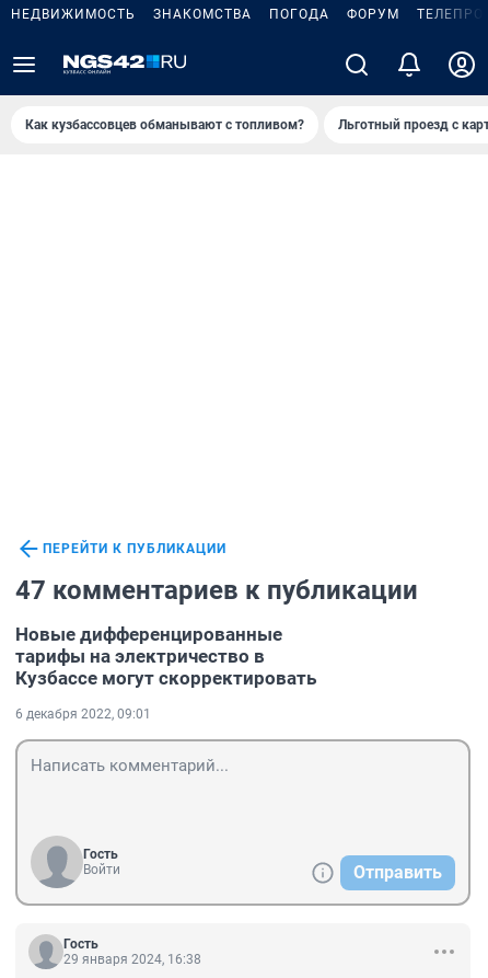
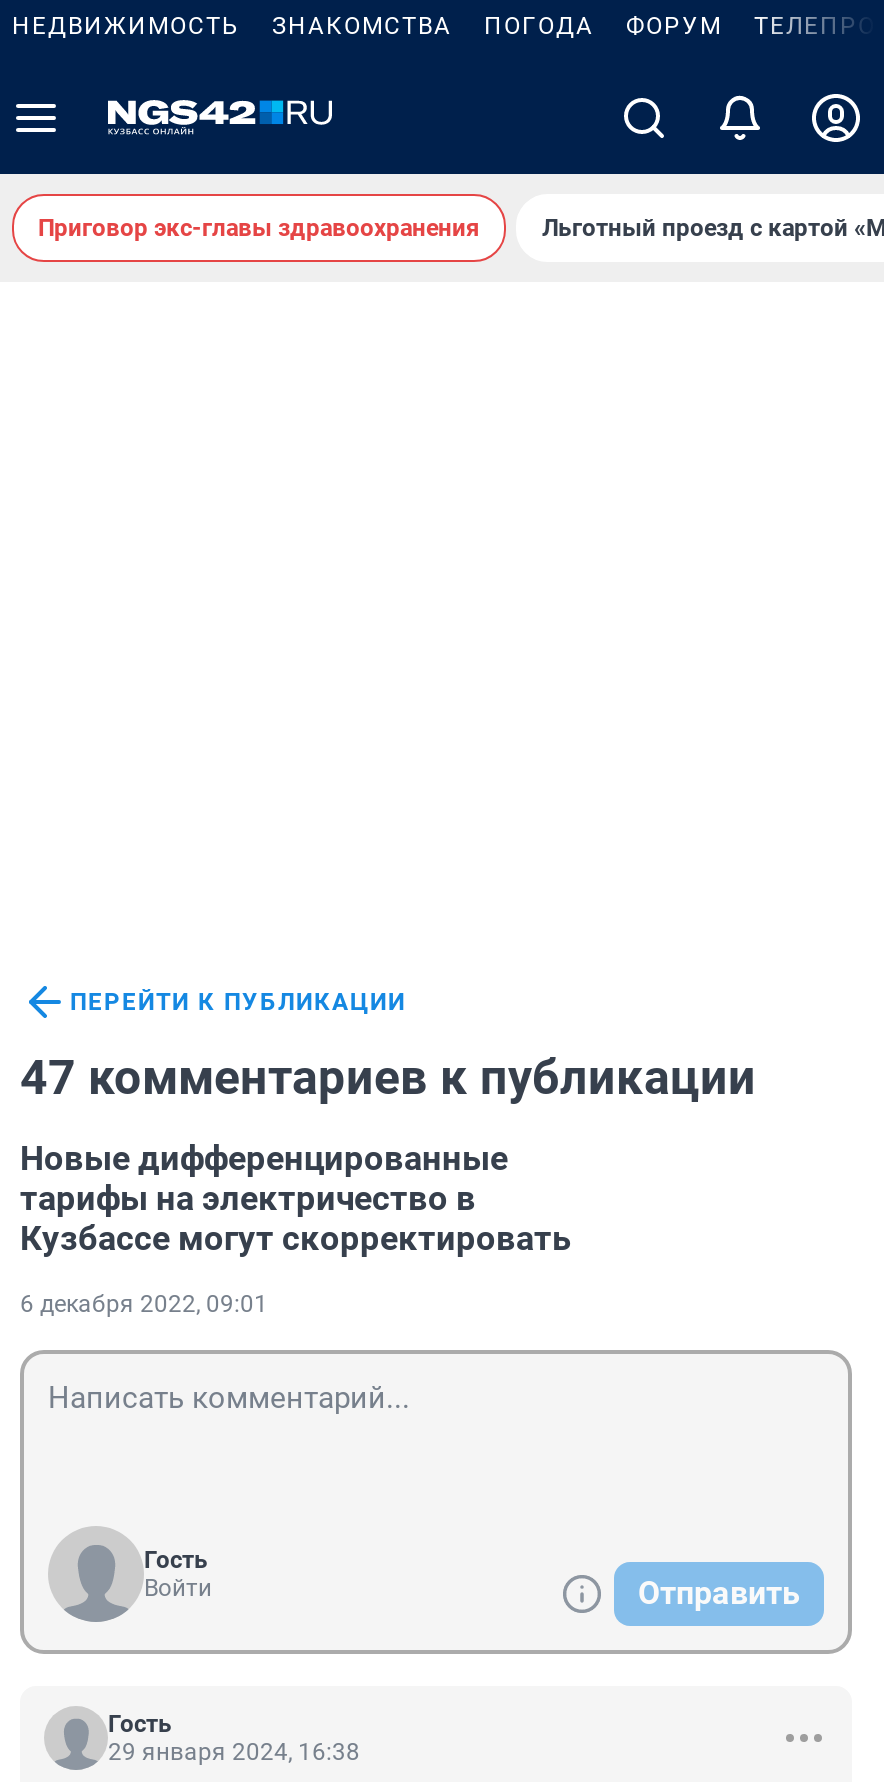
[25,117,304,133] Как кузбассовцев обманывают с топливом? -> [38,214,480,242] Приговор экс-главы здравоохранения

